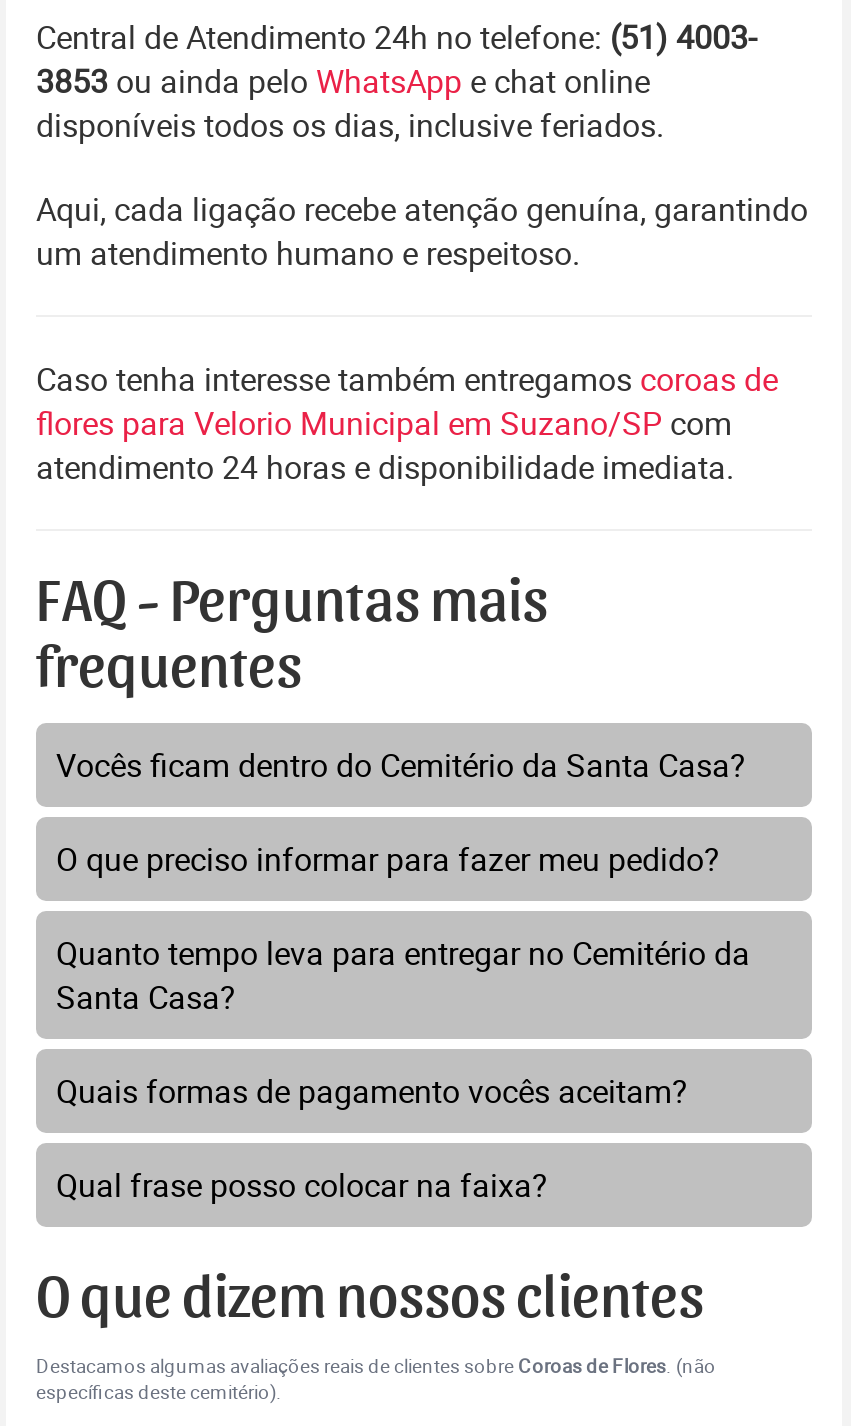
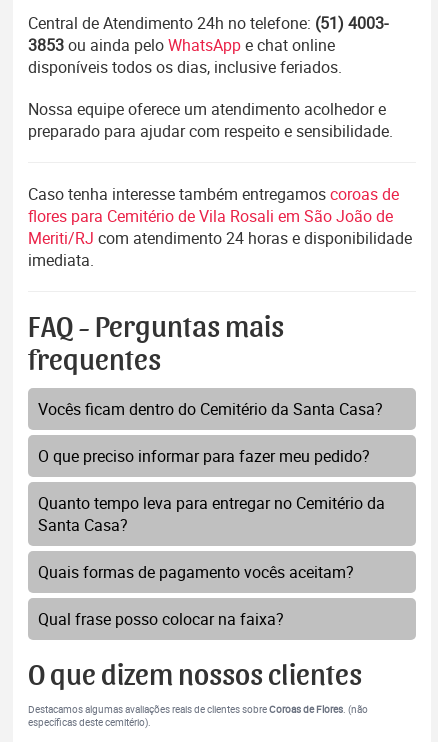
[36,187,808,275] Aqui, cada ligação recebe atenção genuína, garantindo | um atendimento humano e respeitoso. -> [28,98,393,142] Nossa equipe oferece um atendimento acolhedor e | preparado para ajudar com respeito e sensibilidade.
[36,401,734,489] flores para Velorio Municipal em Suzano/SP com | atendimento 24 horas e disponibilidade imediata. -> [28,205,412,271] flores para Cemitério de Vila Rosali em São João de | Meriti/RJ com atendimento 24 horas e disponibilidade | imediata.

